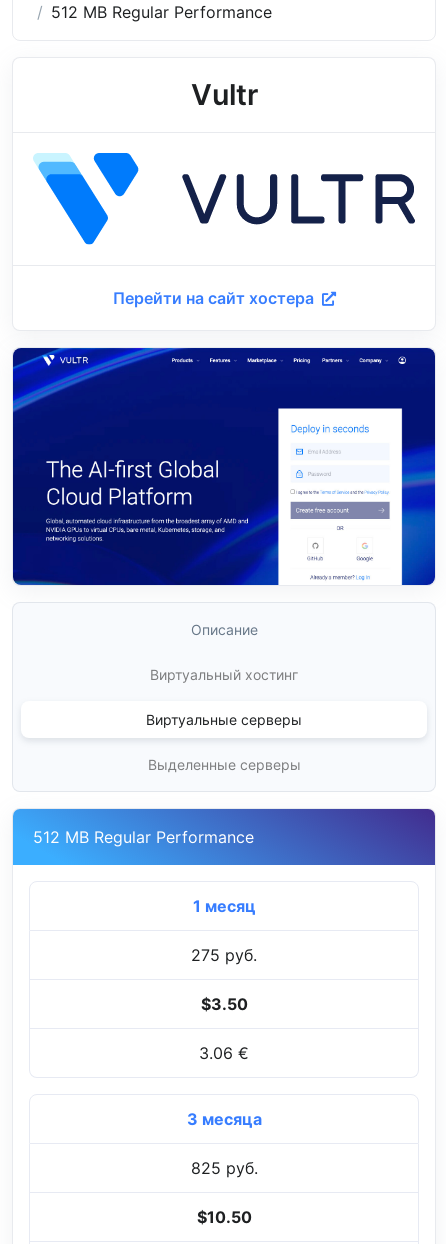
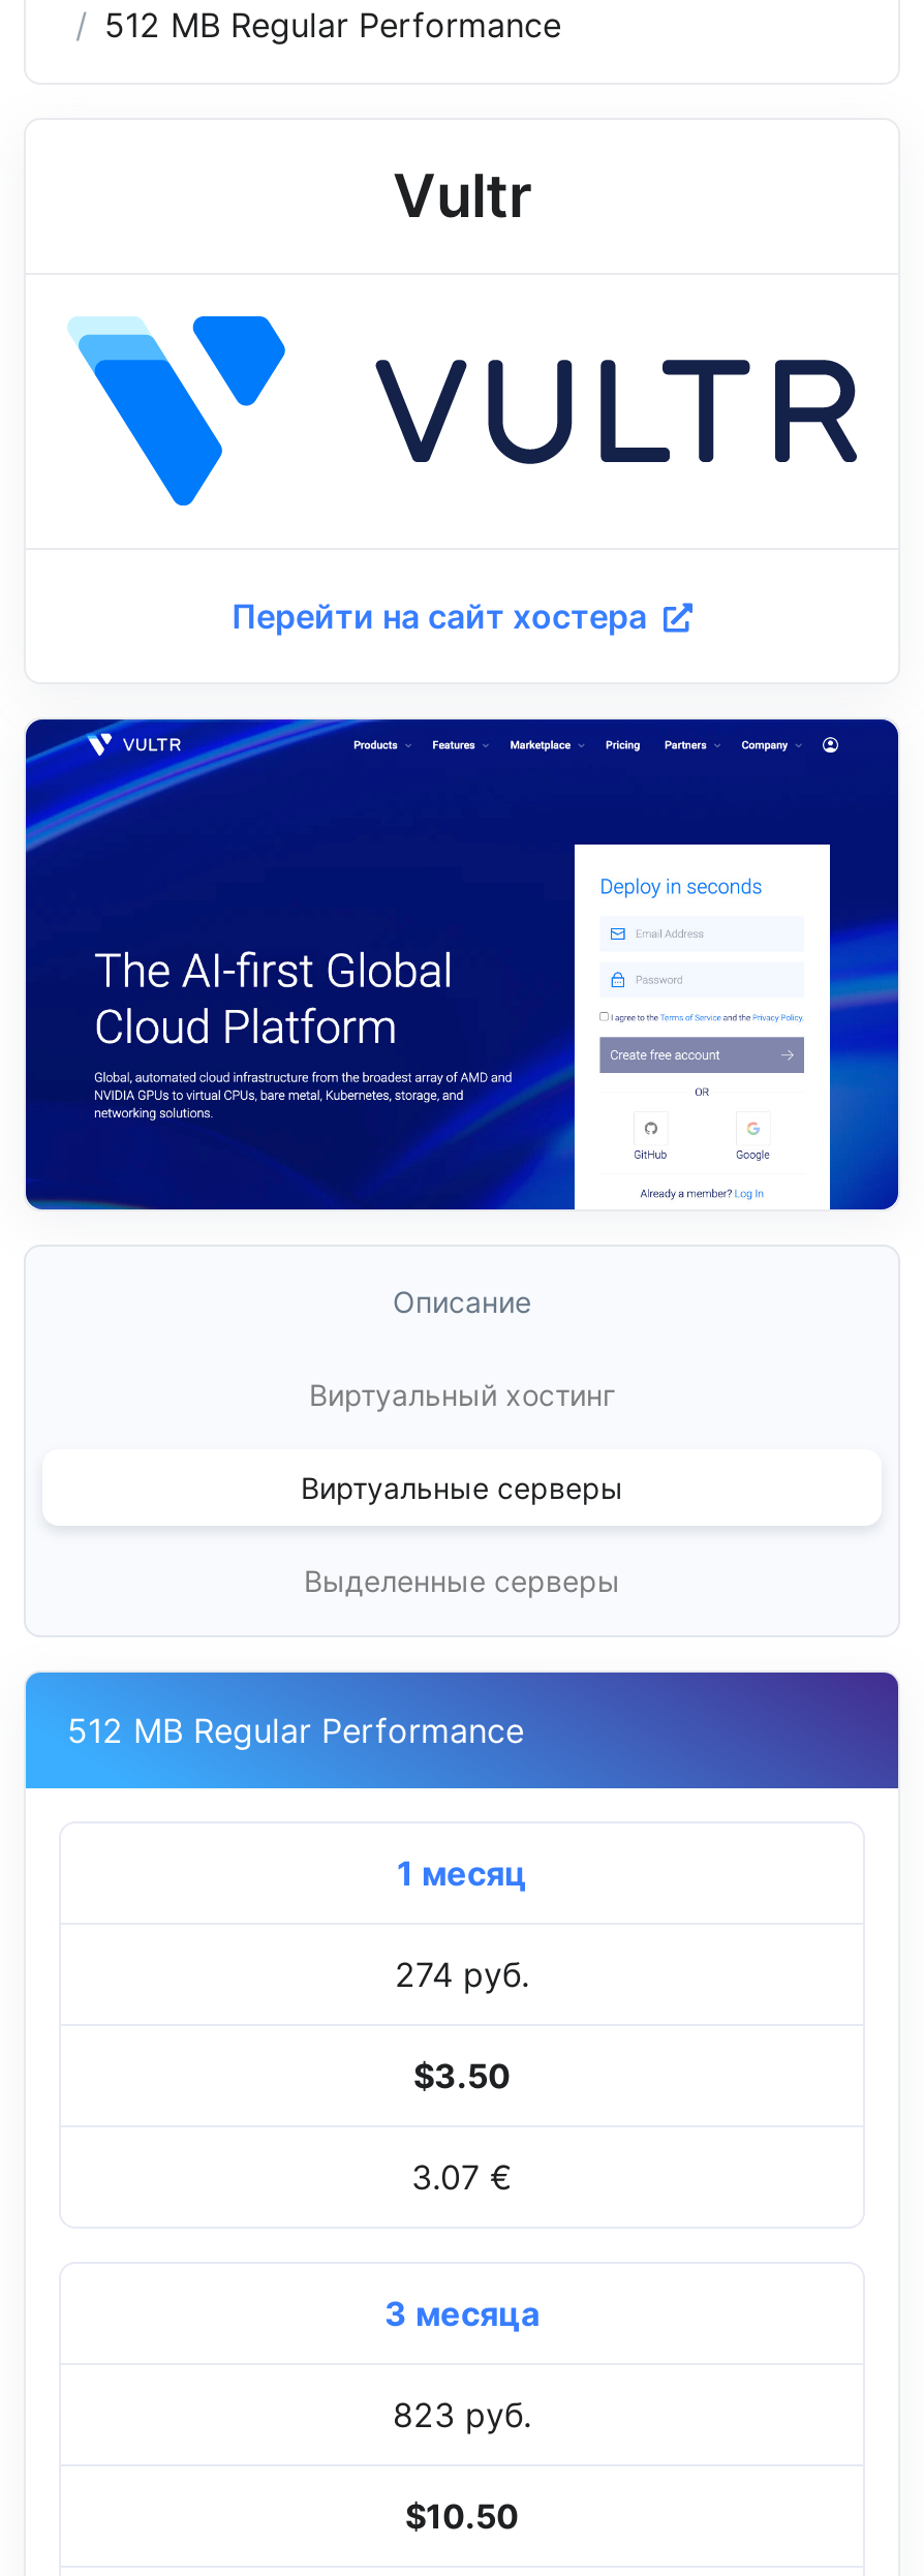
[191,945,257,965] 275 руб. -> [395,1954,529,1995] 274 руб.
[199,1043,249,1063] 3.06 € -> [411,2156,513,2198] 3.07 €
[190,1158,257,1178] 825 руб. -> [393,2394,531,2435] 823 руб.

